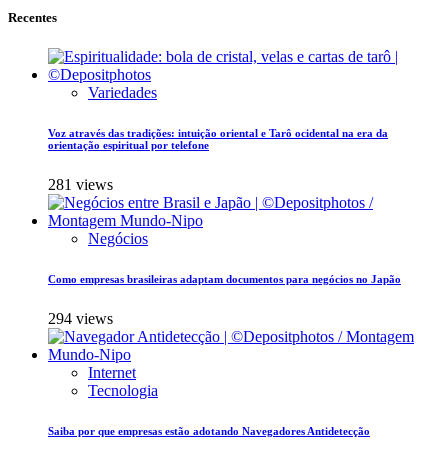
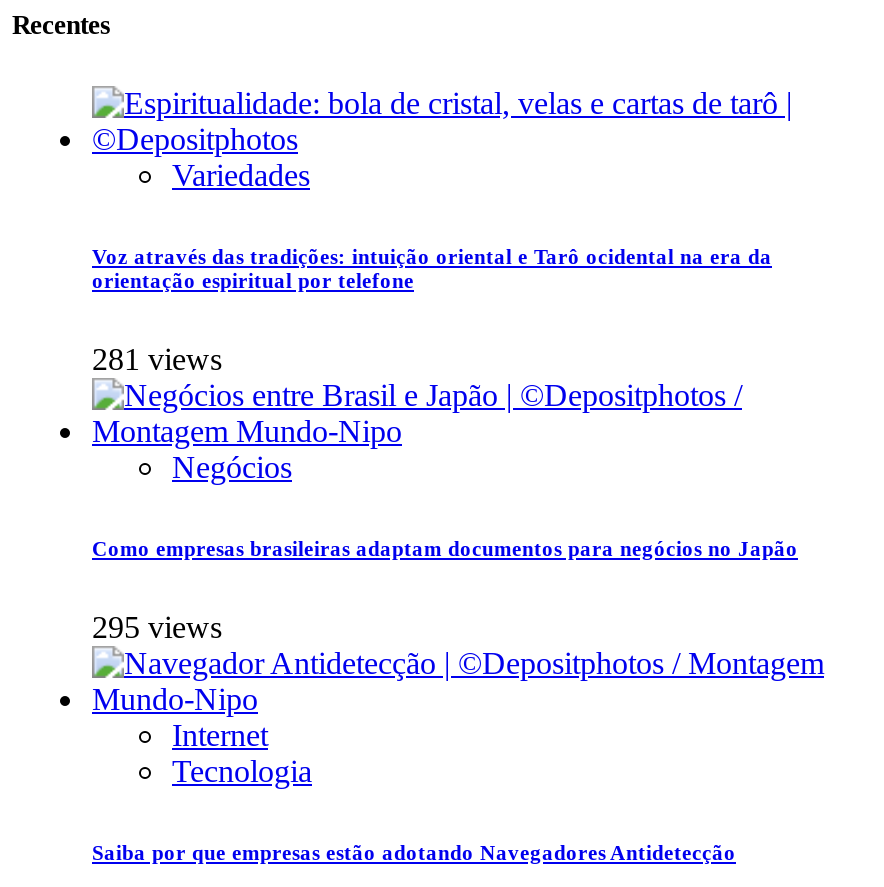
[48,310,113,327] 294 views -> [92,610,222,644] 295 views

